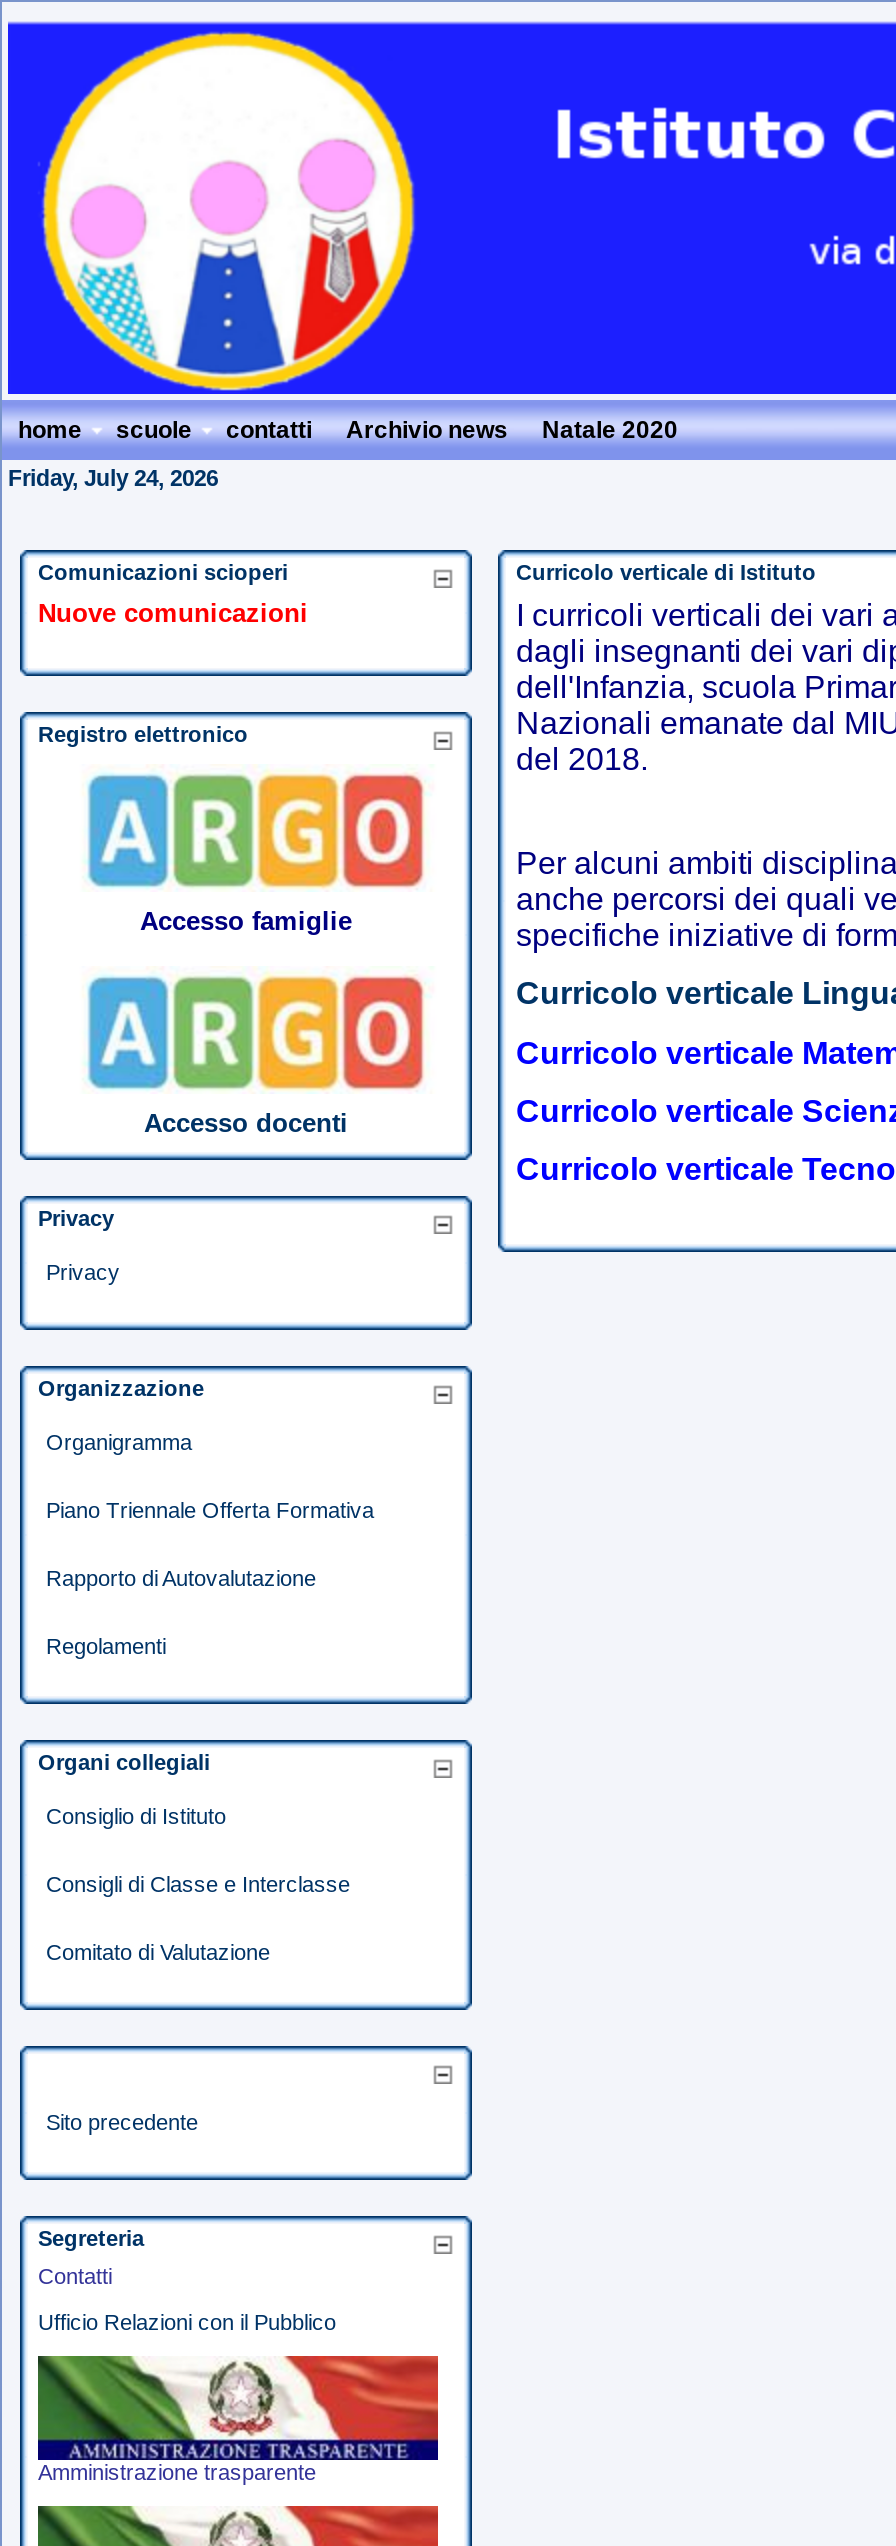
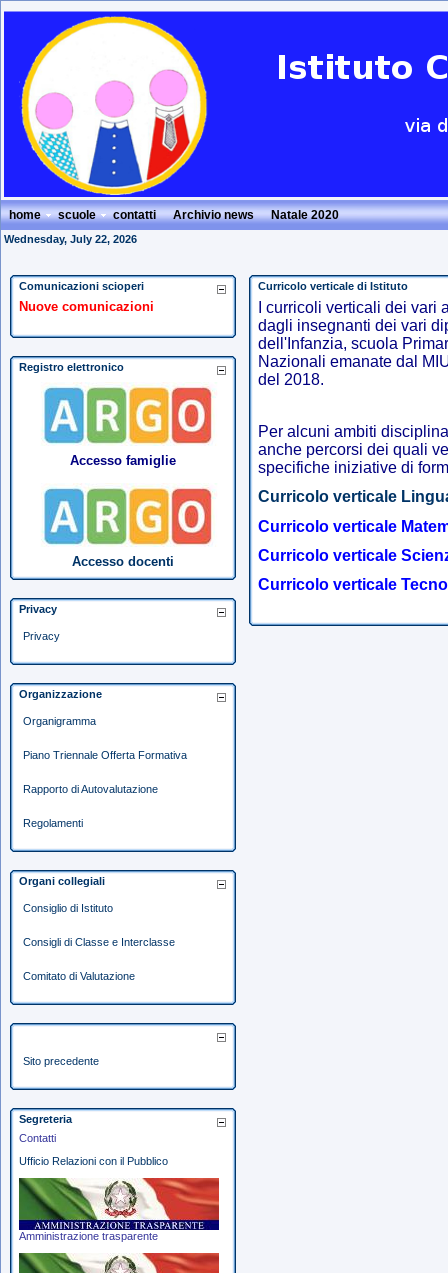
[8,466,218,490] Friday, July 24, 2026 -> [4,233,137,245] Wednesday, July 22, 2026

